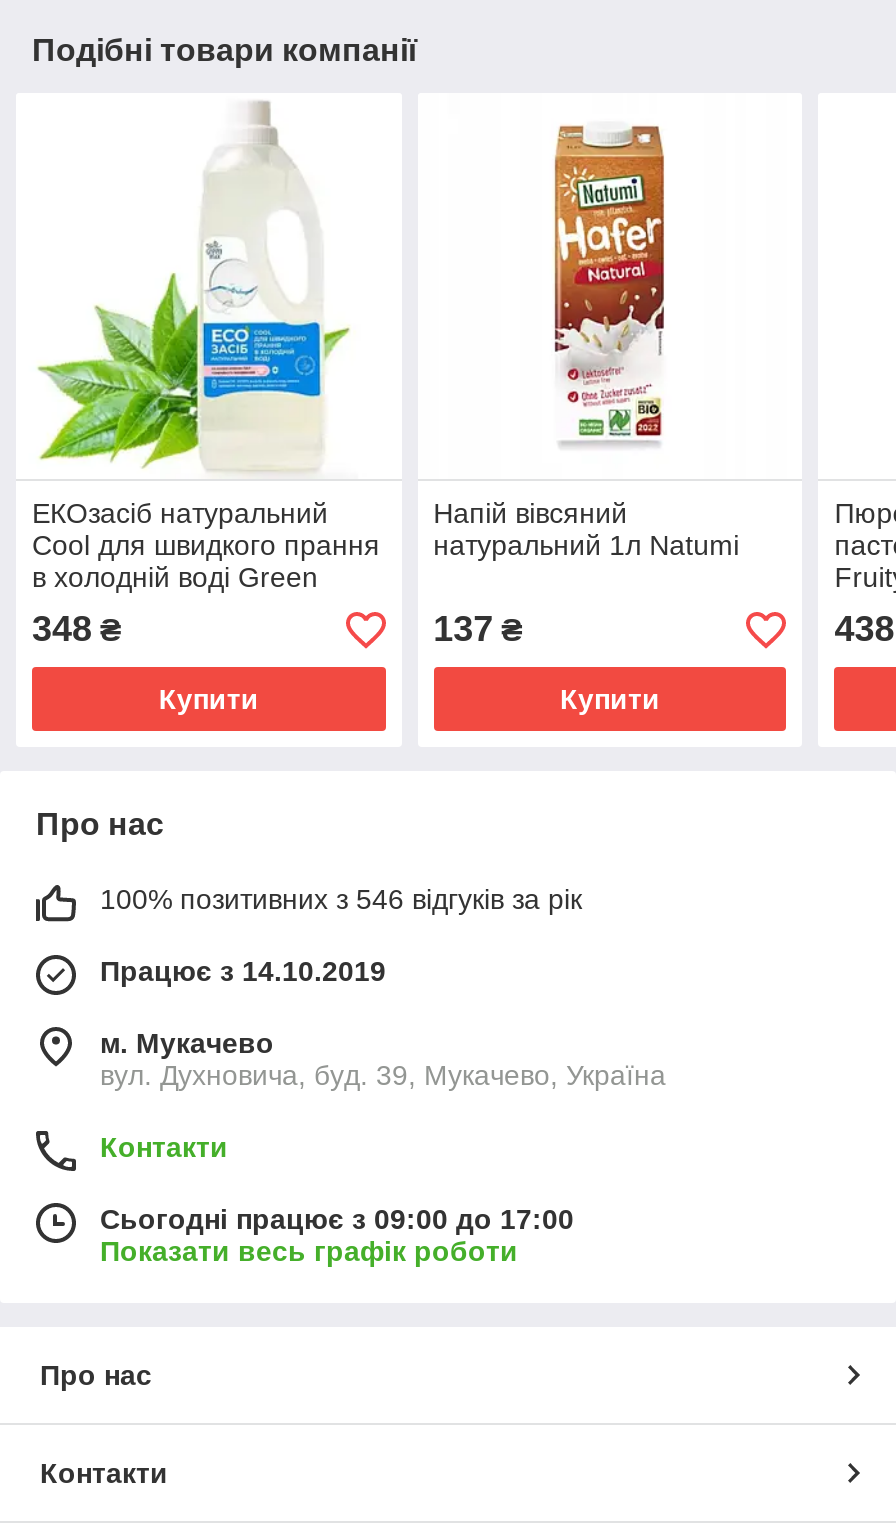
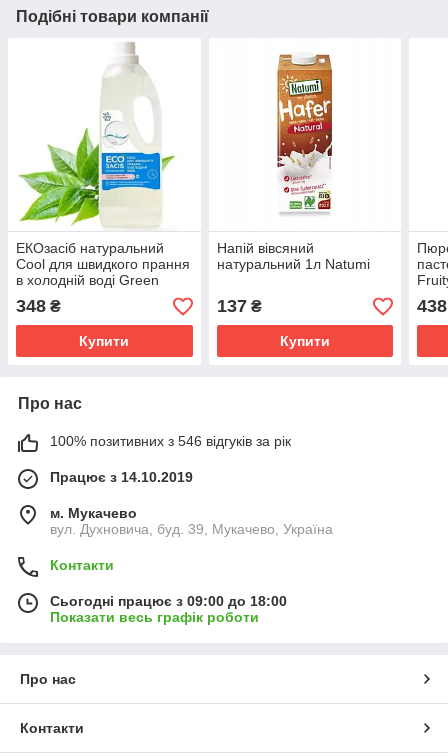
[100,1203,574,1235] Сьогодні працює з 09:00 до 17:00 -> [50,593,287,609] Сьогодні працює з 09:00 до 18:00

